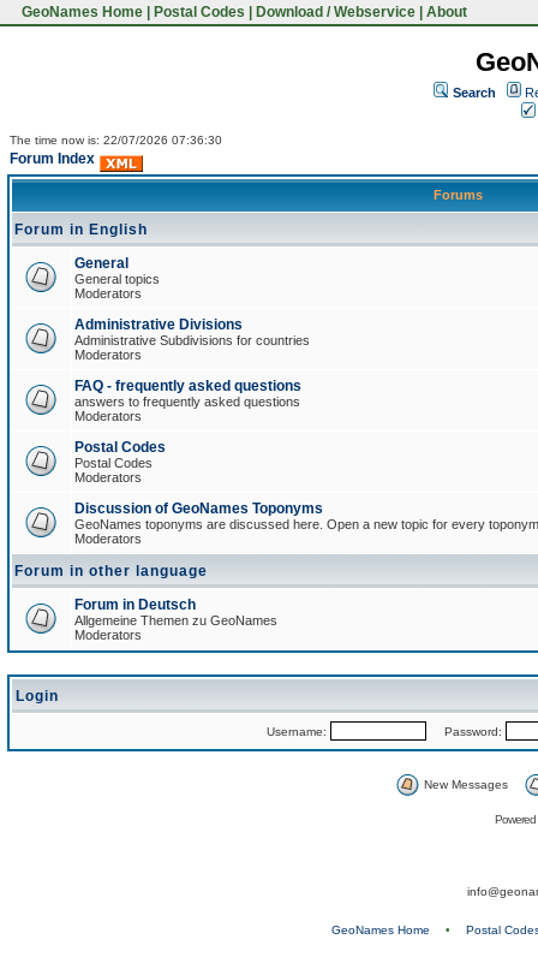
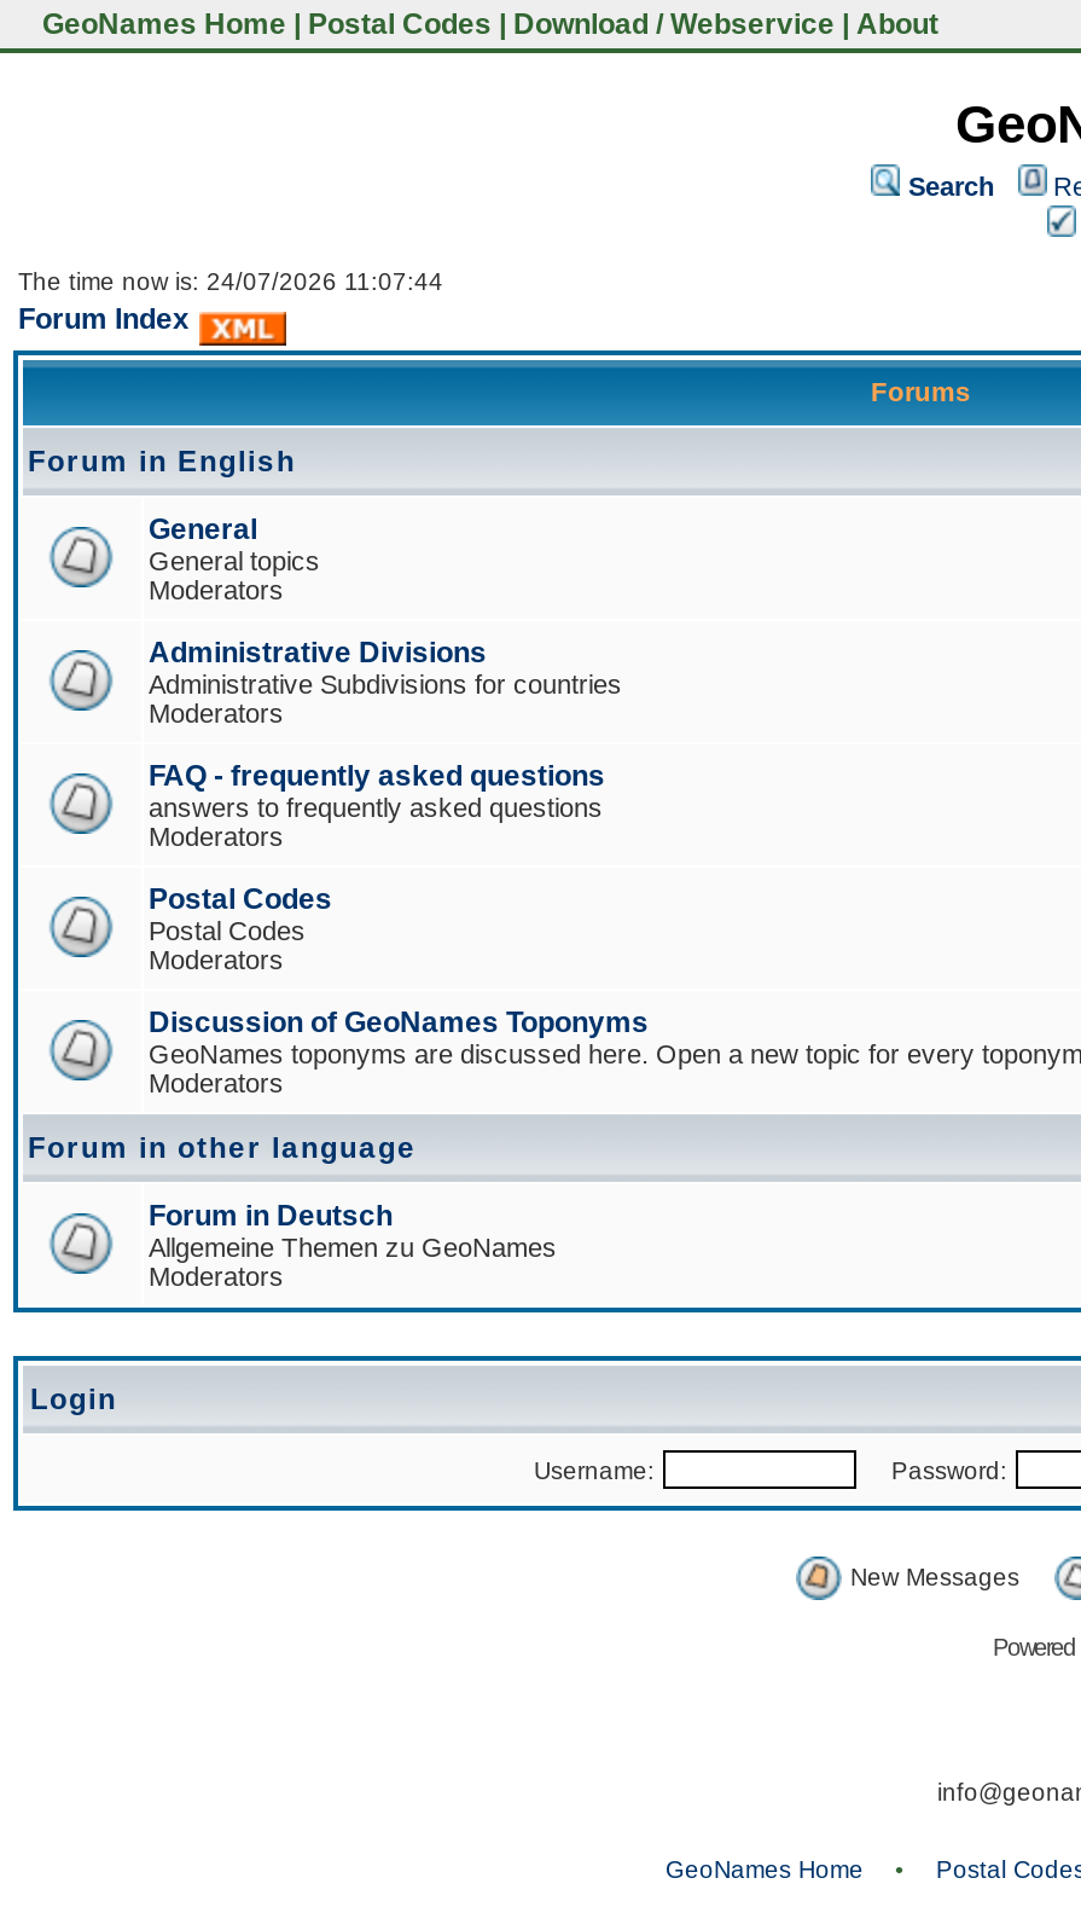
[10,133,222,147] The time now is: 22/07/2026 07:36:30 -> [18,268,443,295] The time now is: 24/07/2026 11:07:44

